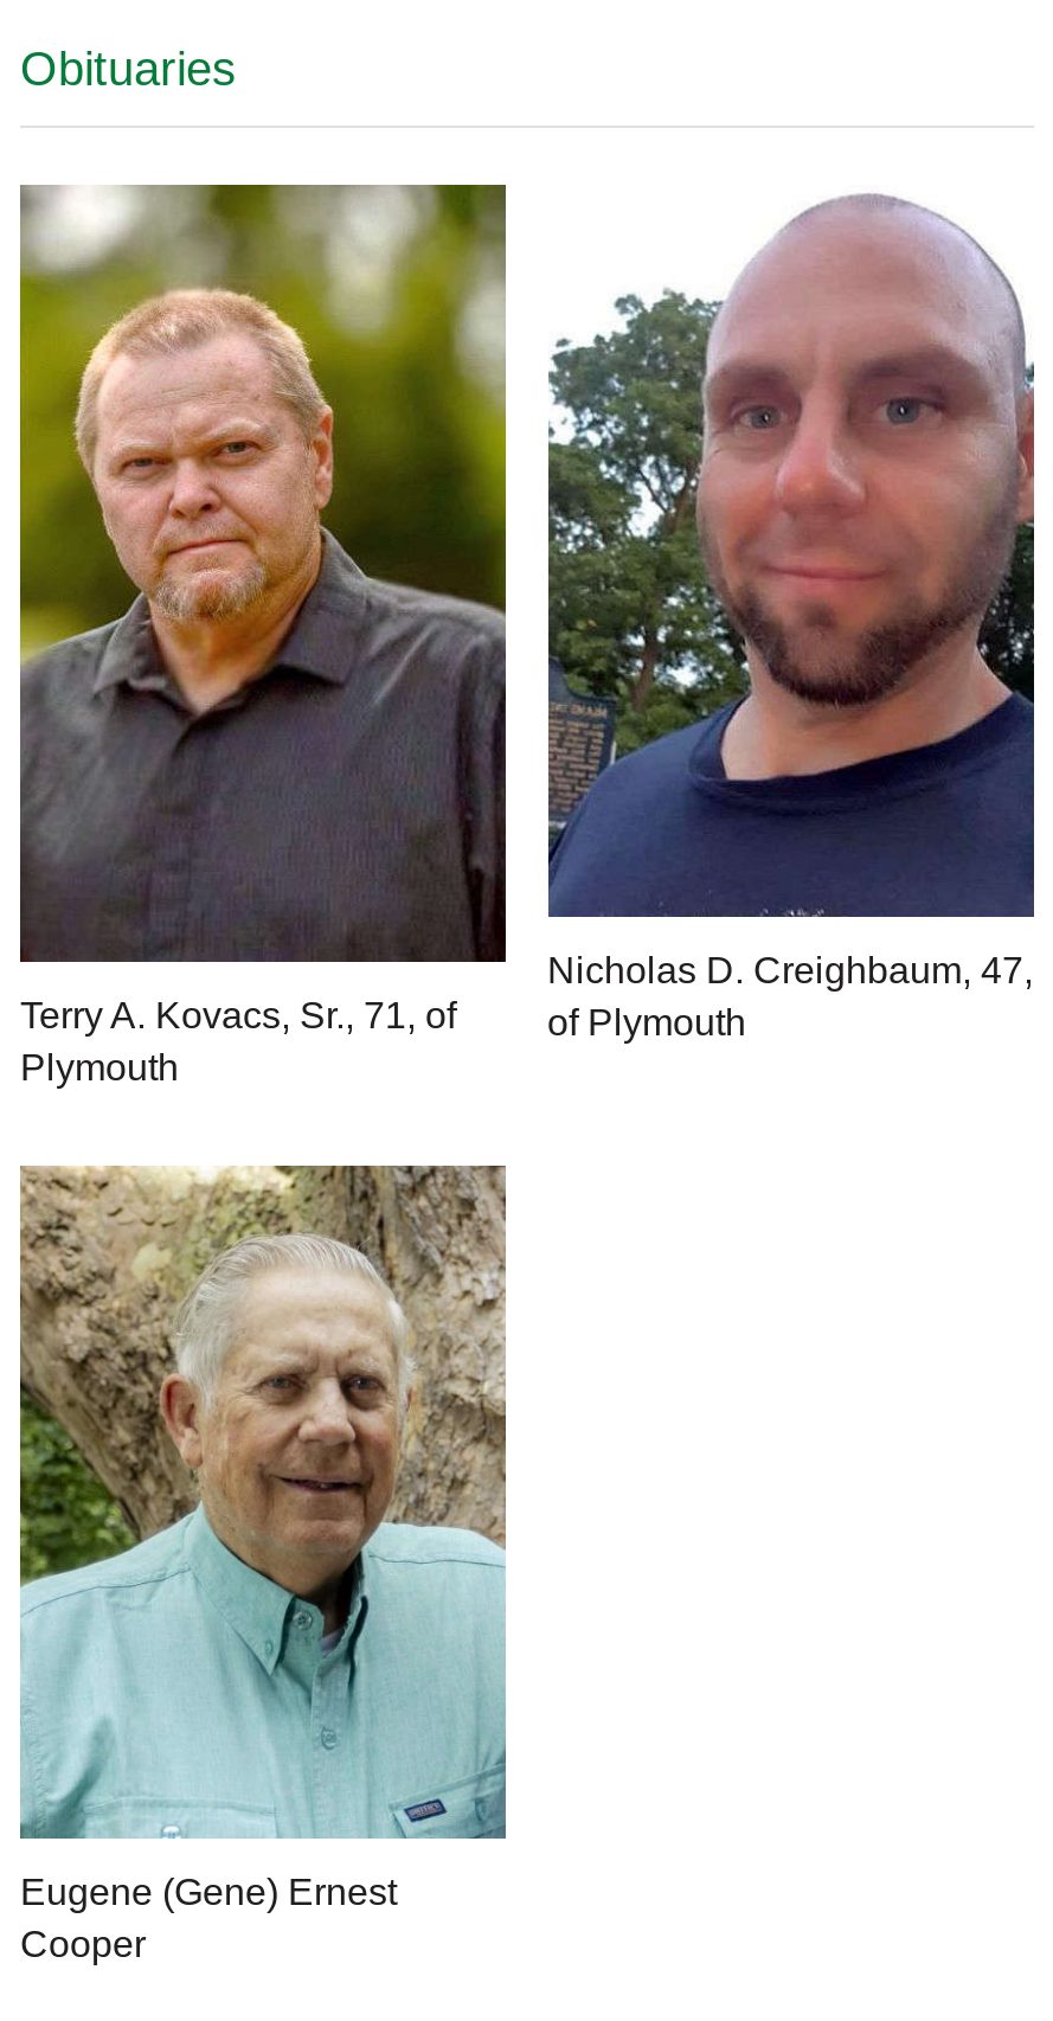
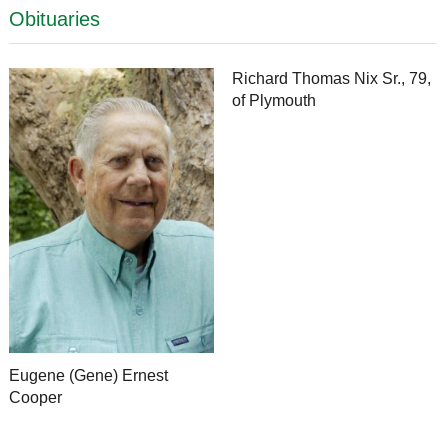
none -> [231,70,430,109] Richard Thomas Nix Sr., 79, | of Plymouth
[18,182,508,1088] [image] | Terry A. Kovacs, Sr., 71, of | Plymouth -> none
[546,249,1036,1042] [image] | Nicholas D. Creighbaum, 47, | of Plymouth -> none

